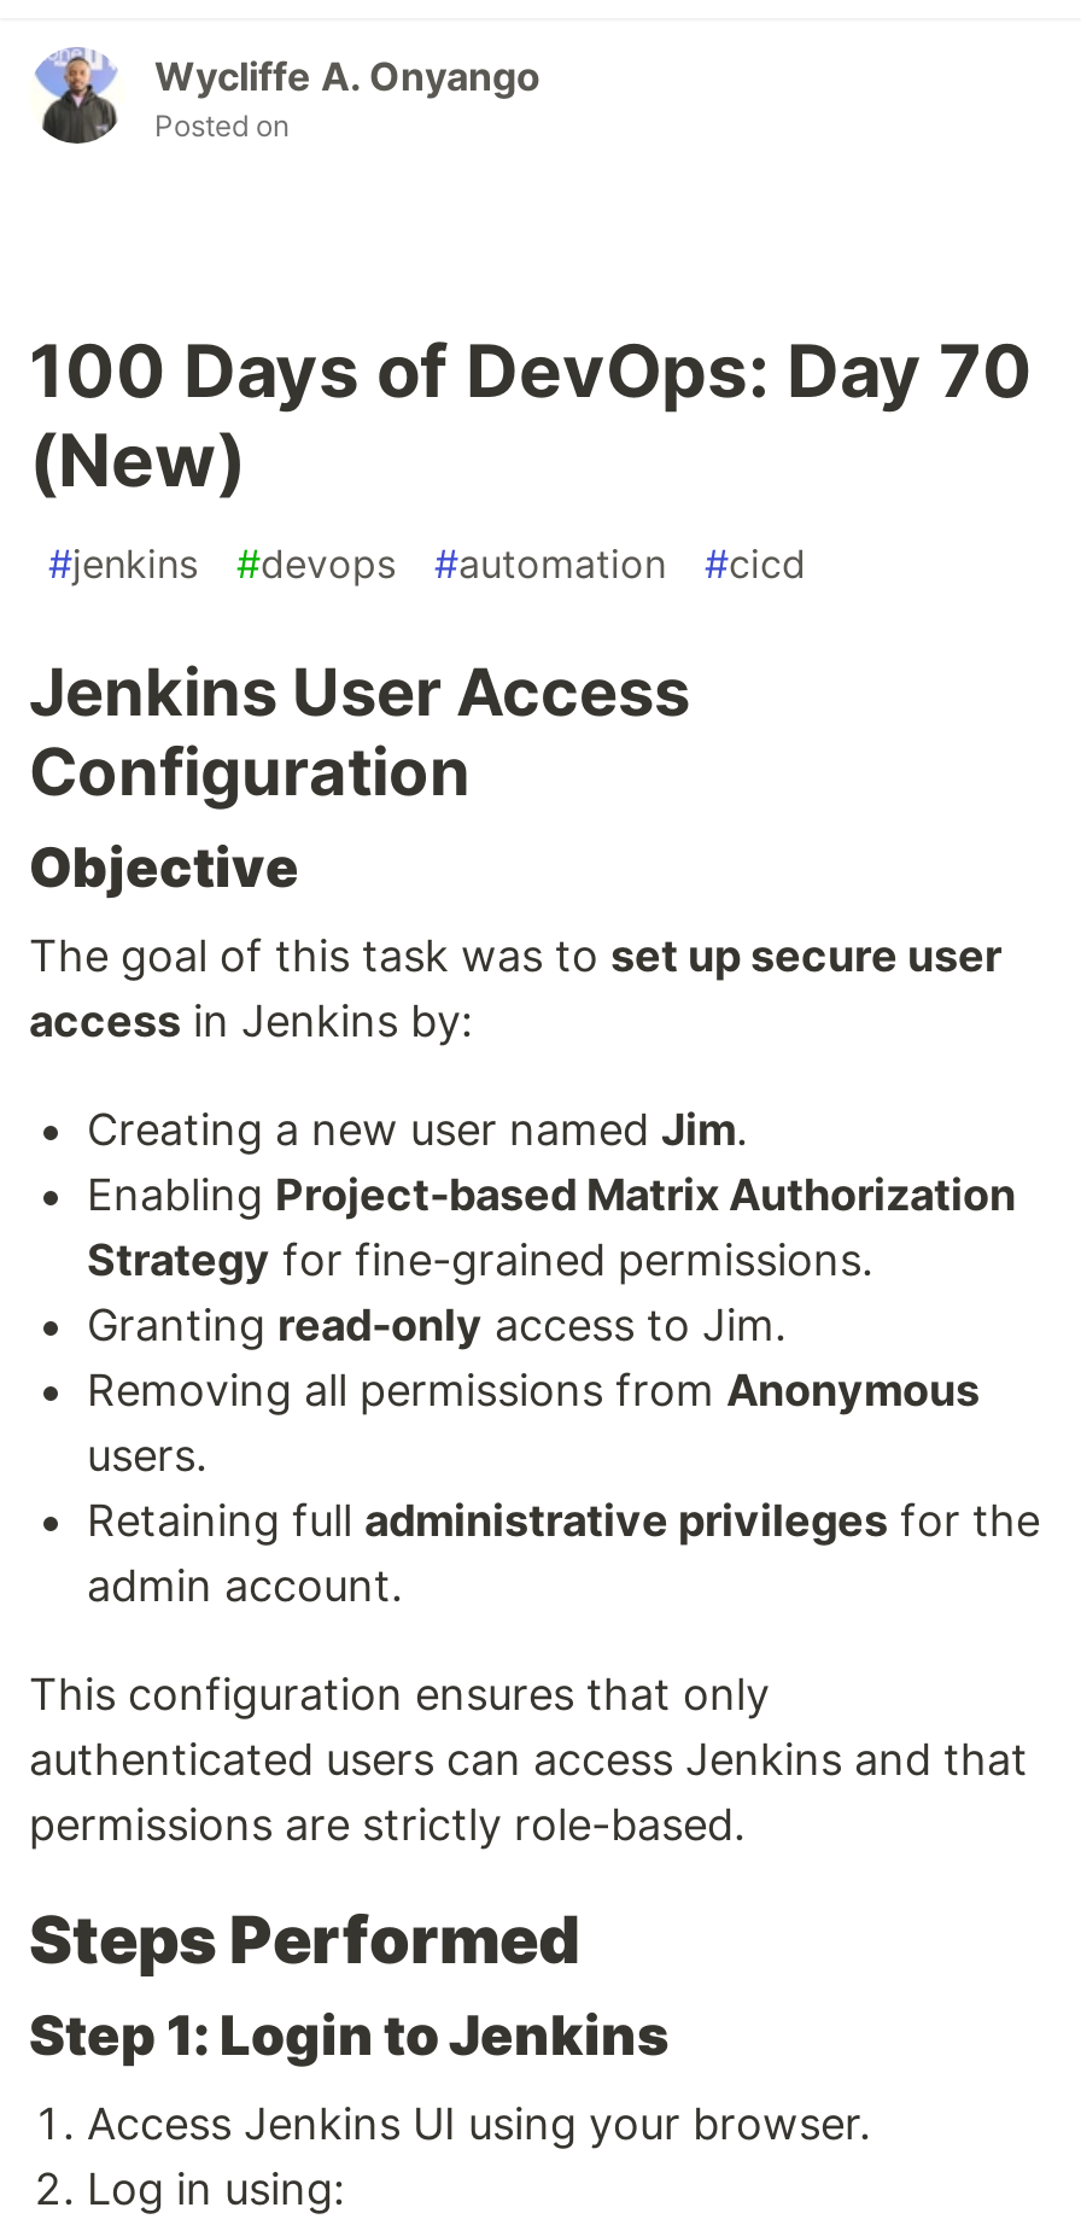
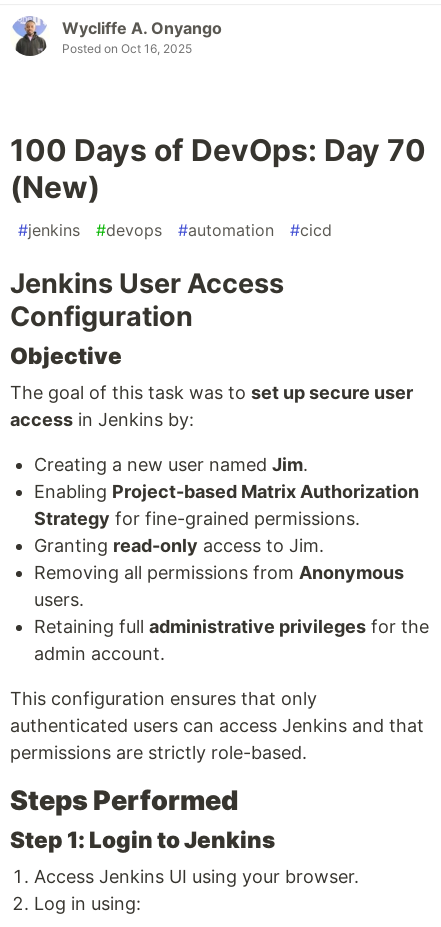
[154,107,290,144] Posted on -> [62,41,192,56] Posted on Oct 16, 2025

